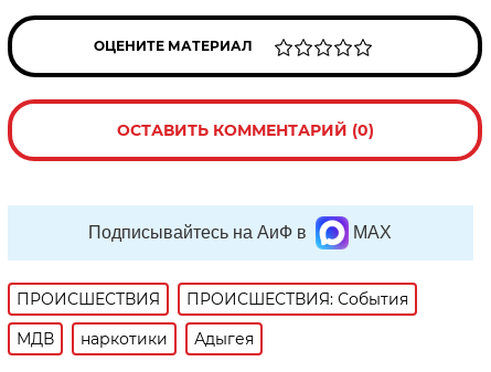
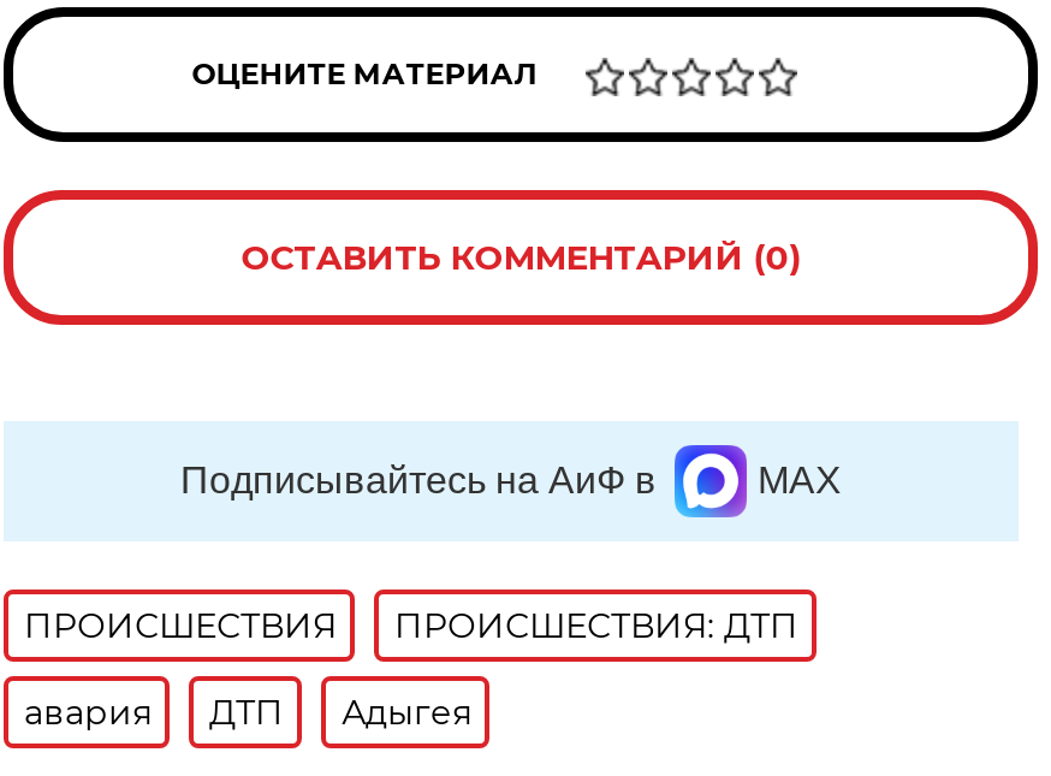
[187,289,409,309] ПРОИСШЕСТВИЯ: События -> [394,603,798,647] ПРОИСШЕСТВИЯ: ДТП
[17,329,168,349] МДВ | наркотики -> [24,690,284,733] авария | ДТП

